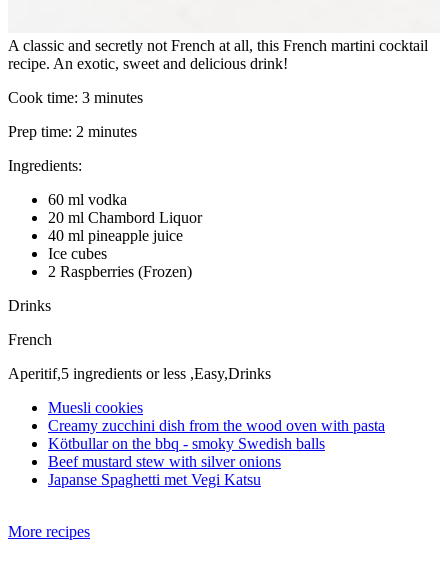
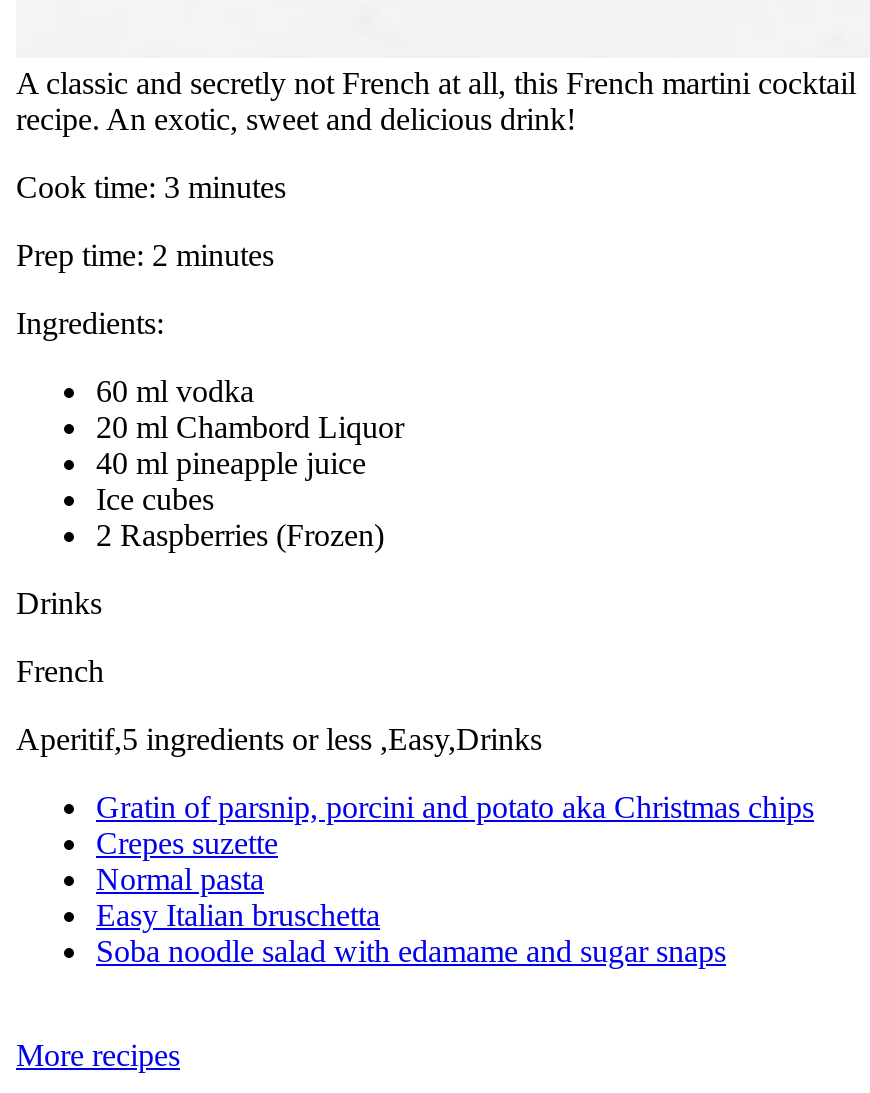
[48,399,385,488] Muesli cookies | Creamy zucchini dish from the wood oven with pasta | Kötbullar on the bbq - smoky Swedish balls | Beef mustard stew with silver onions | Japanse Spaghetti met Vegi Katsu -> [96,790,814,968] Gratin of parsnip, porcini and potato aka Christmas chips | Crepes suzette | Normal pasta | Easy Italian bruschetta | Soba noodle salad with edamame and sugar snaps

